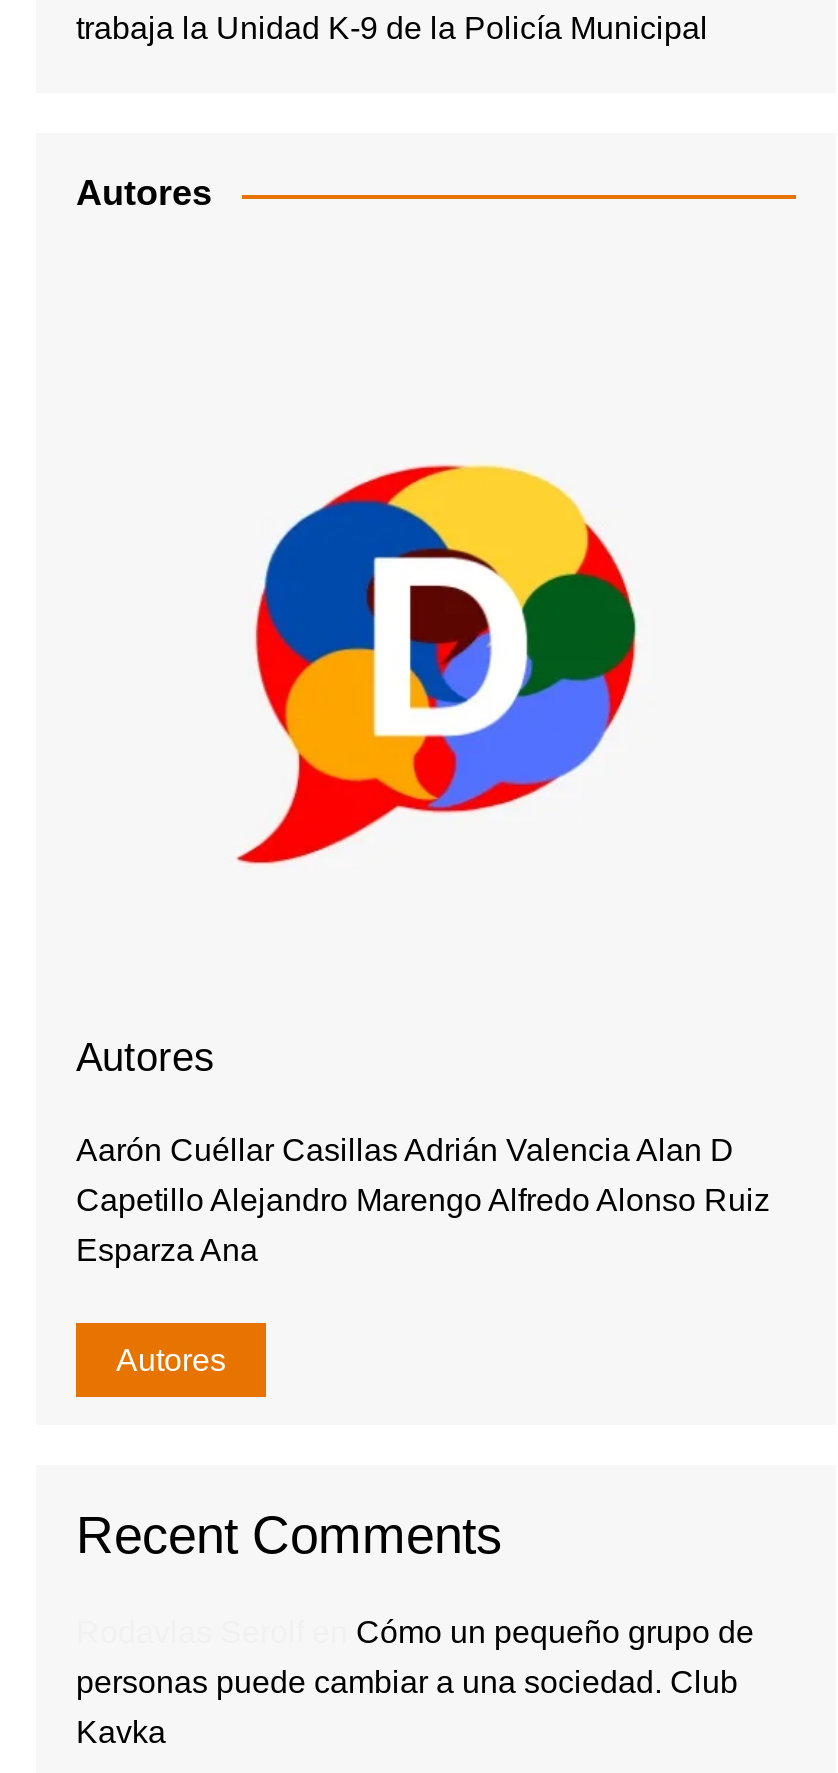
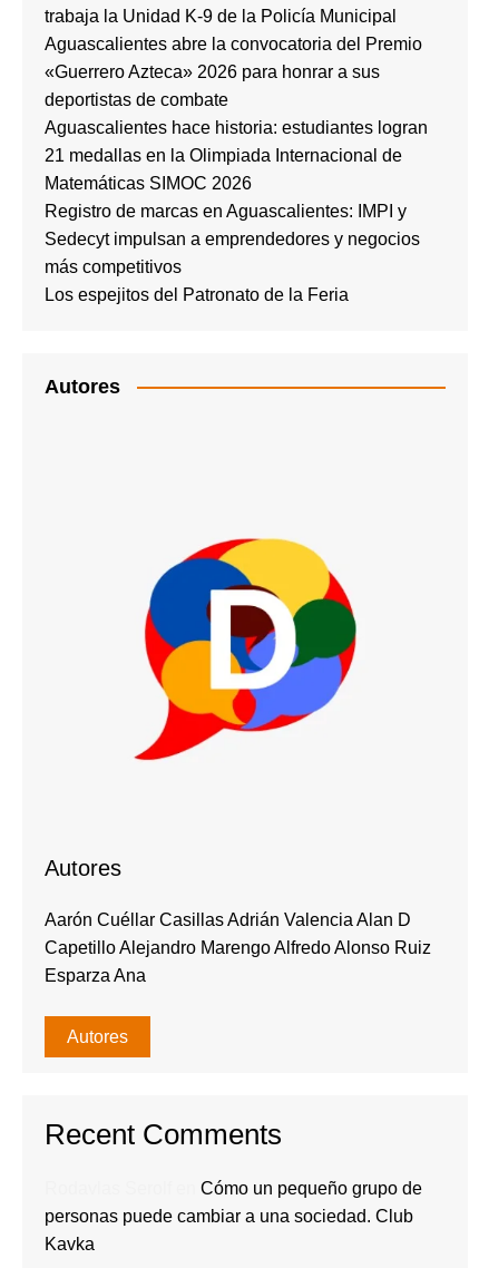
none -> [45,34,428,304] Aguascalientes abre la convocatoria del Premio | «Guerrero Azteca» 2026 para honrar a sus | deportistas de combate | Aguascalientes hace historia: estudiantes logran | 21 medallas en la Olimpiada Internacional de | Matemáticas SIMOC 2026 | Registro de marcas en Aguascalientes: IMPI y | Sedecyt impulsan a emprendedores y negocios | más competitivos | Los espejitos del Patronato de la Feria

